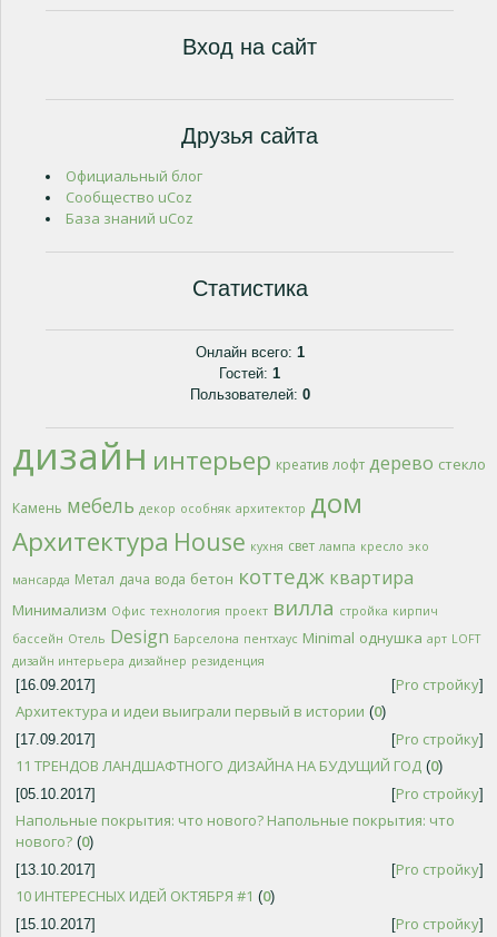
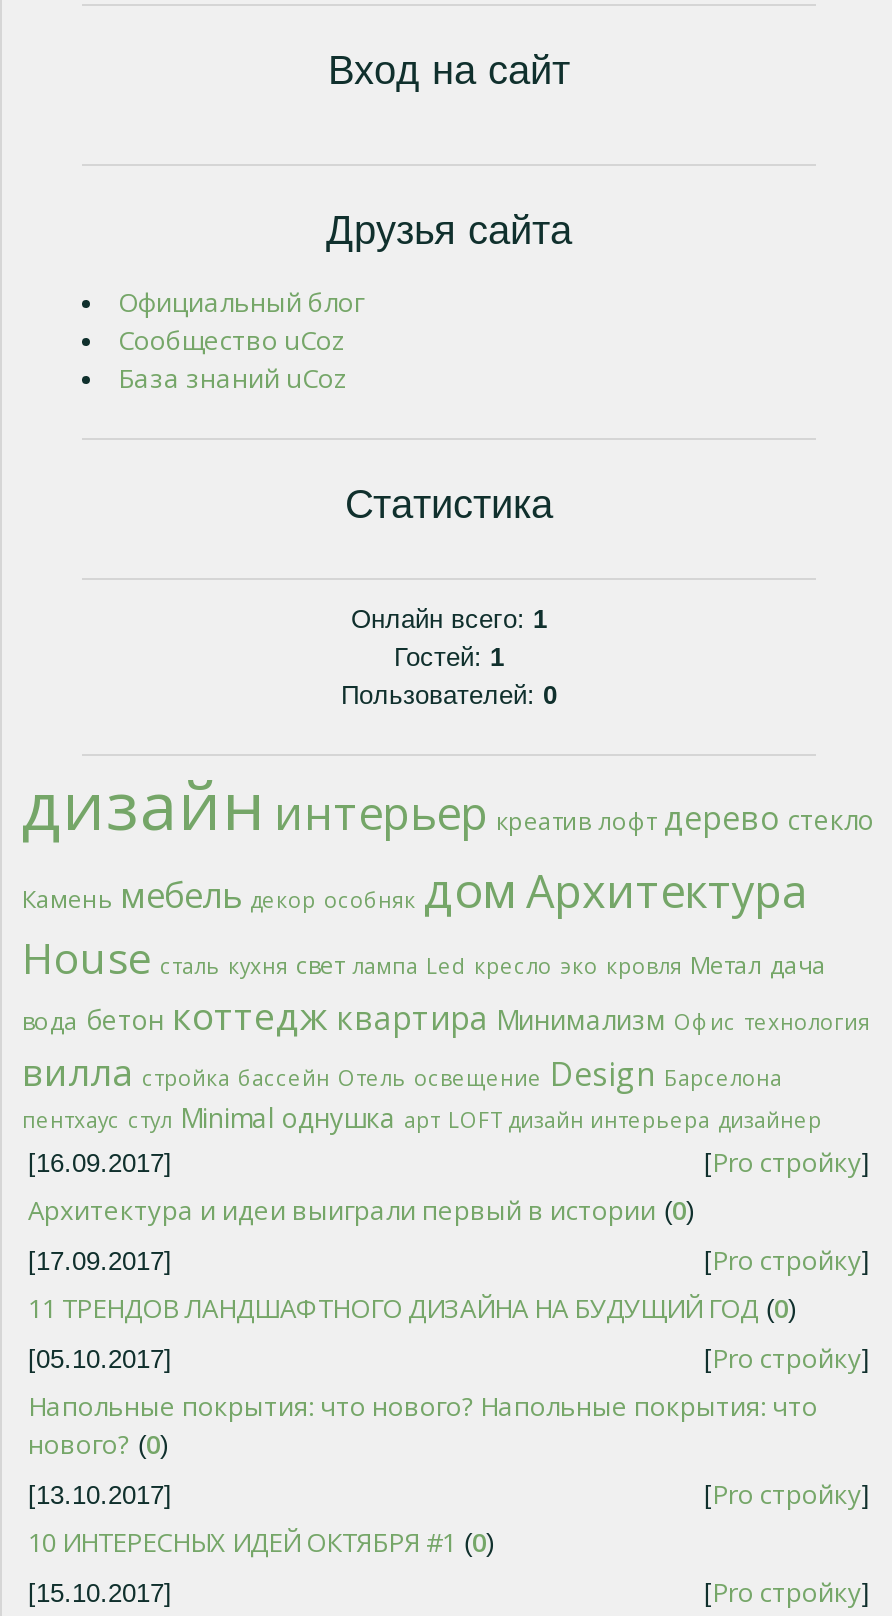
[12,484,480,669] Камень мебель декор особняк архитектор дом | Архитектура House кухня свет лампа кресло эко | мансарда Метал дача вода бетон коттедж квартира | Минимализм Офис технология проект вилла стройка кирпич | бассейн Отель Design Барселона пентхаус Minimal однушка арт LOFT | дизайн интерьера дизайнер резиденция -> [22,856,870,1136] Камень мебель декор особняк дом Архитектура | House сталь кухня свет лампа Led кресло эко кровля Метал дача | вода бетон коттедж квартира Минимализм Офис технология | вилла стройка бассейн Отель освещение Design Барселона | пентхаус стул Minimal однушка арт LOFT дизайн интерьера дизайнер

